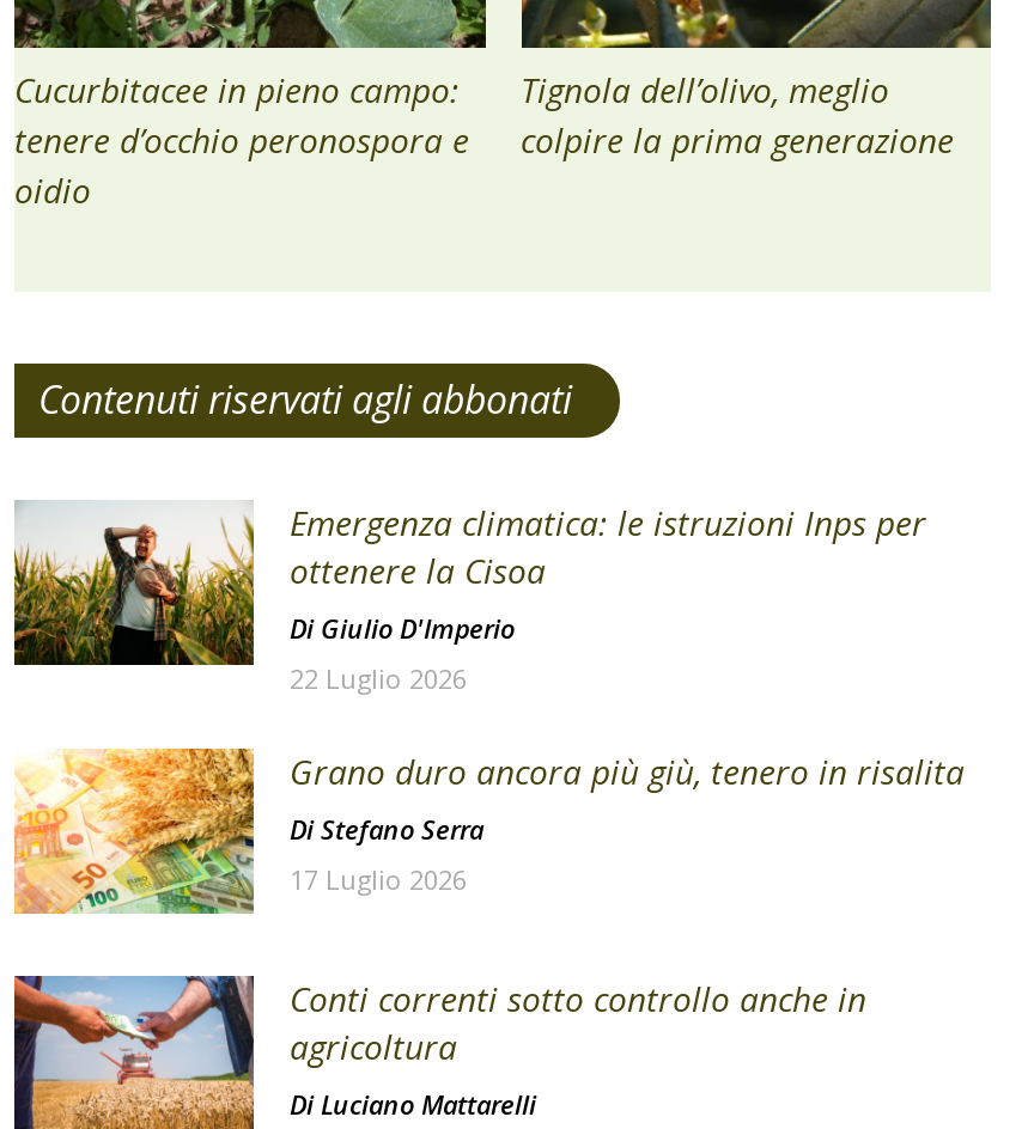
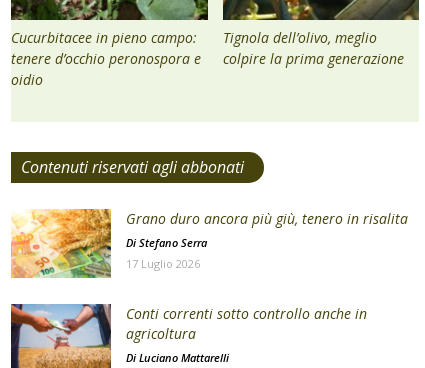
[12,500,926,696] [image] | Emergenza climatica: le istruzioni Inps per | ottenere la Cisoa | Di Giulio D'Imperio | 22 Luglio 2026 -> none

